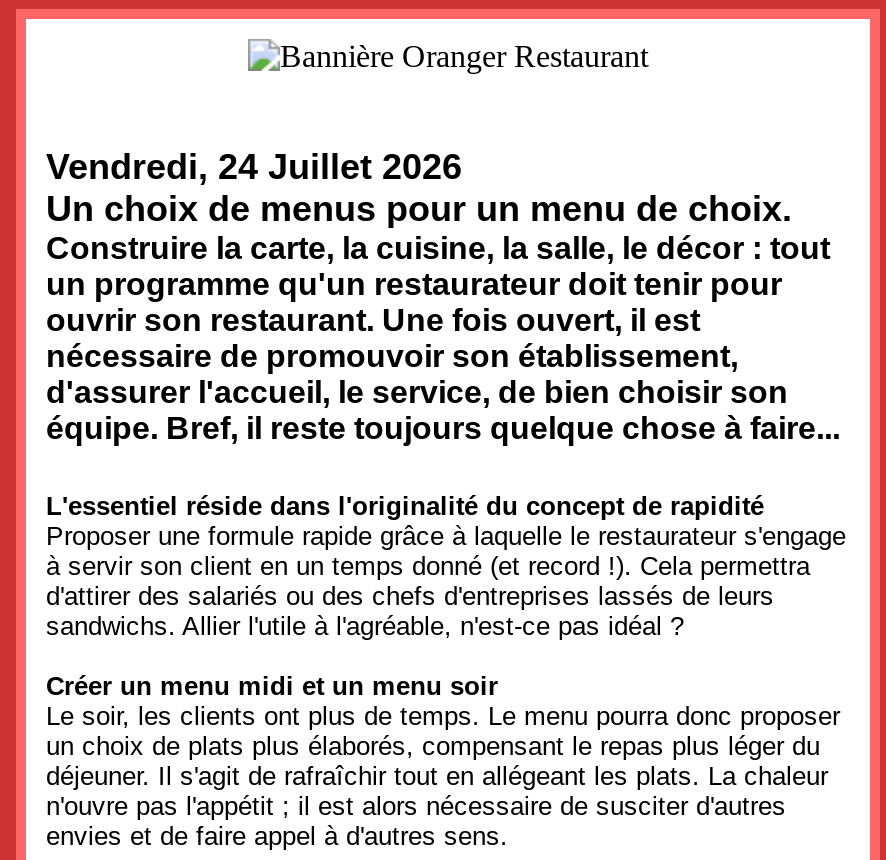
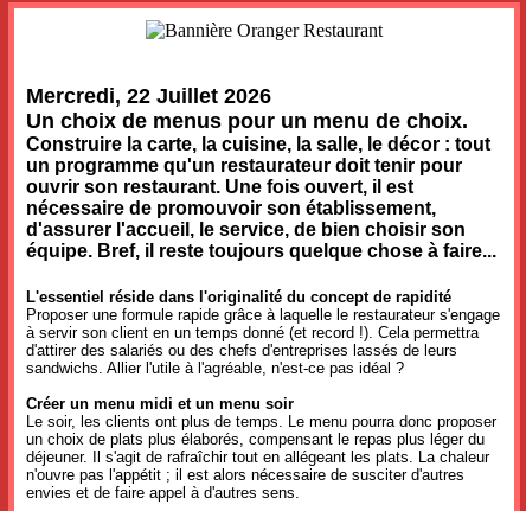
[46,148,462,188] Vendredi, 24 Juillet 2026 -> [26,85,271,108] Mercredi, 22 Juillet 2026

